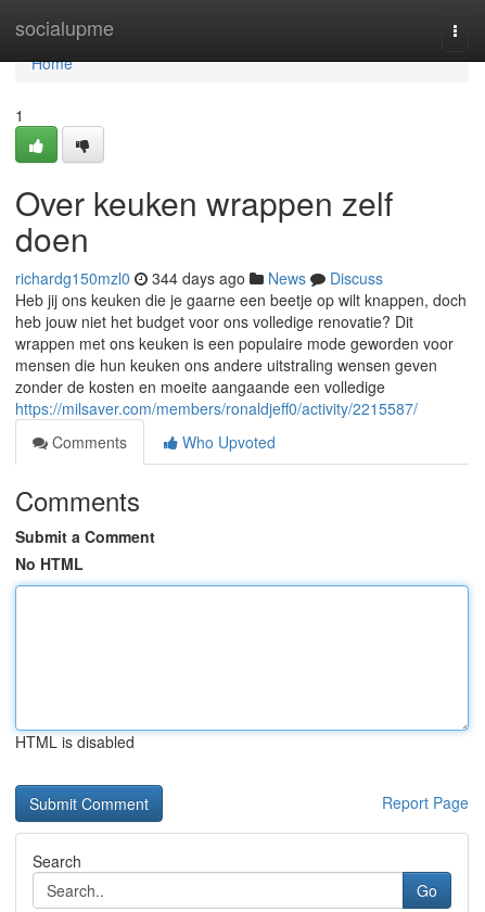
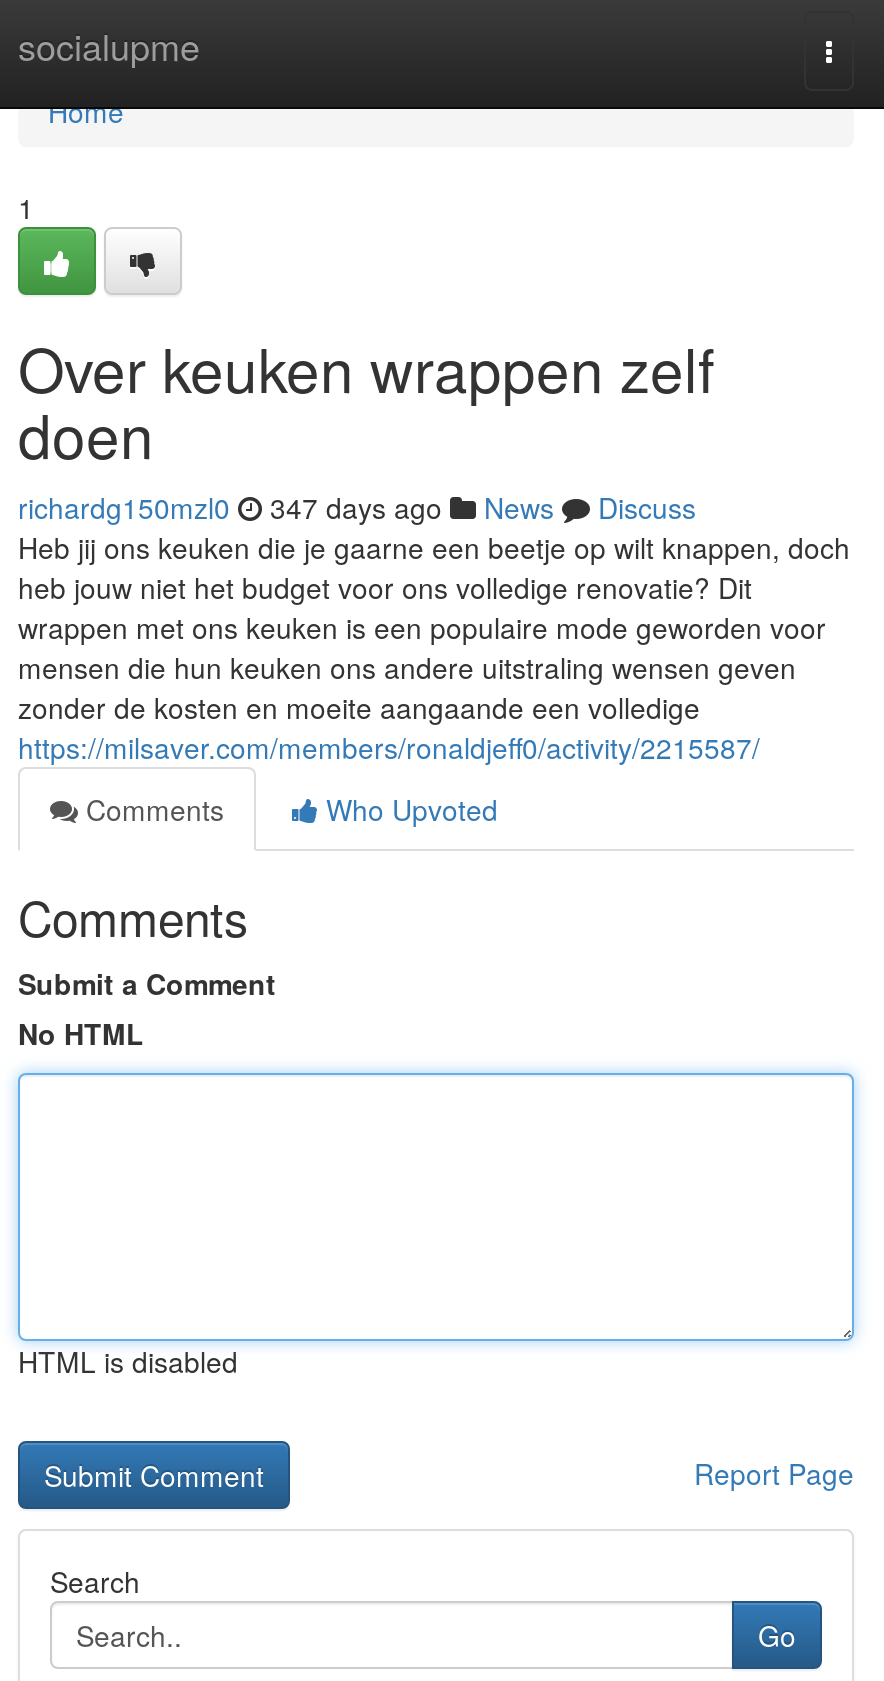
[15,267,383,289] richardg150mzl0 344 days ago News Discuss -> [18,487,696,527] richardg150mzl0 347 days ago News Discuss

